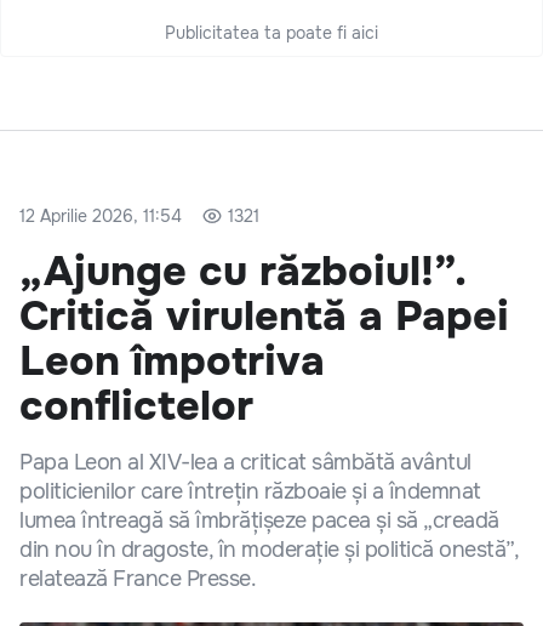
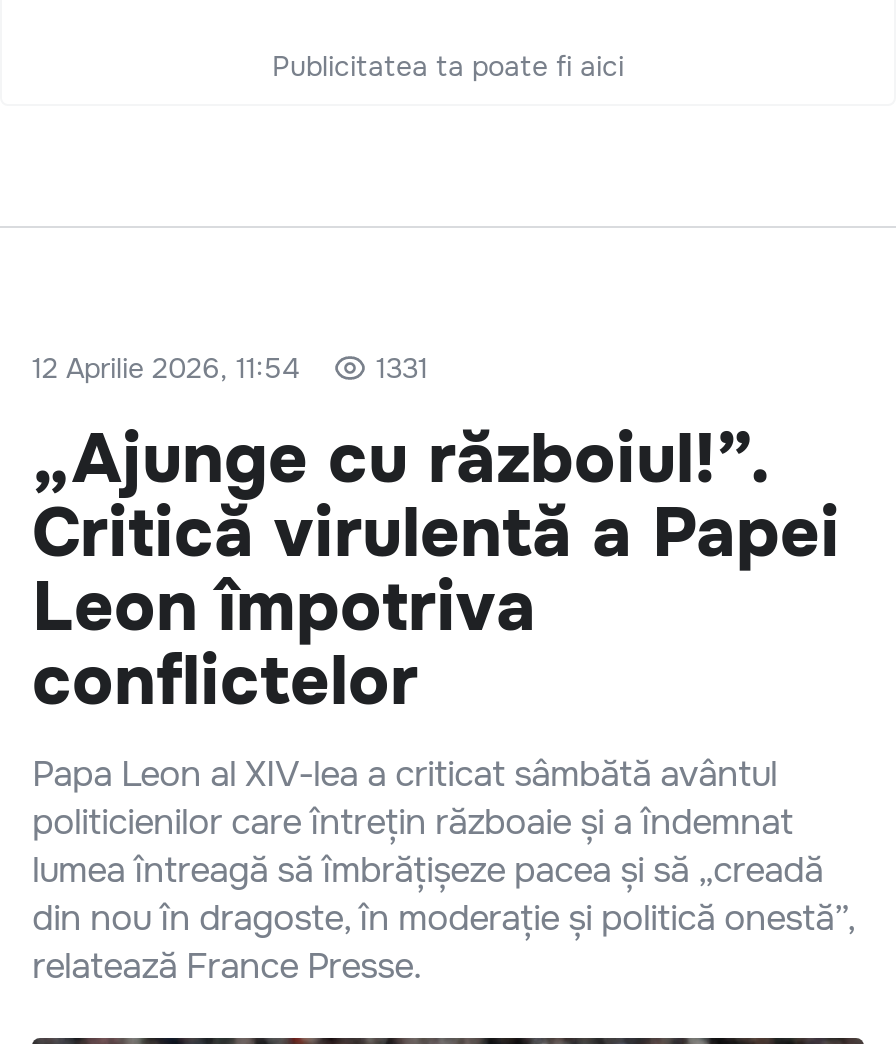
[228,205,259,227] 1321 -> [376,350,428,386] 1331

